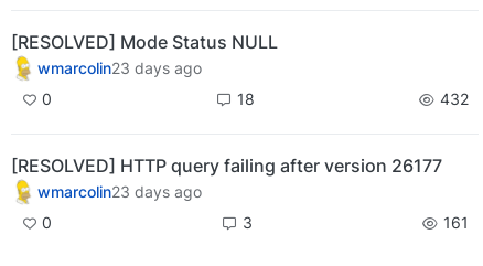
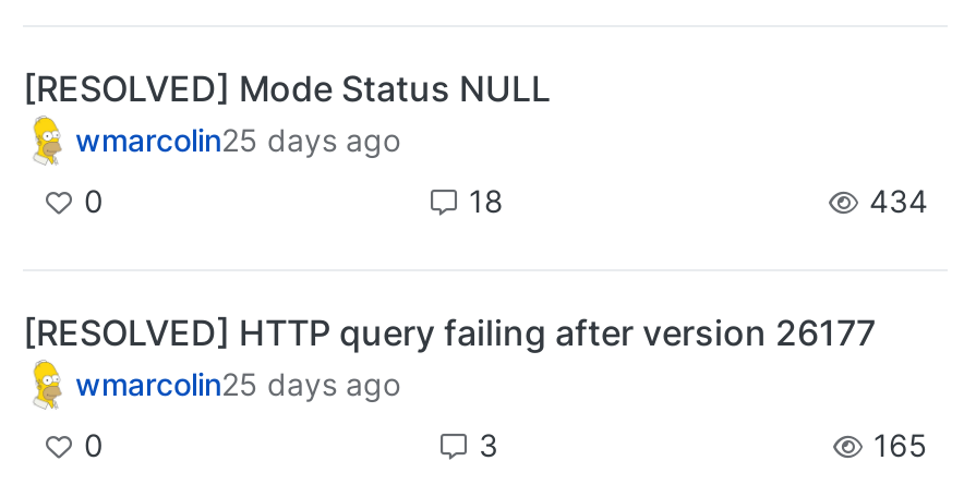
[37,59,202,77] wmarcolin23 days ago -> [75,121,400,158] wmarcolin25 days ago
[436,90,469,108] 432 -> [860,182,928,220] 434
[37,182,202,201] wmarcolin23 days ago -> [75,366,400,403] wmarcolin25 days ago
[439,213,469,232] 161 -> [865,427,928,464] 165

